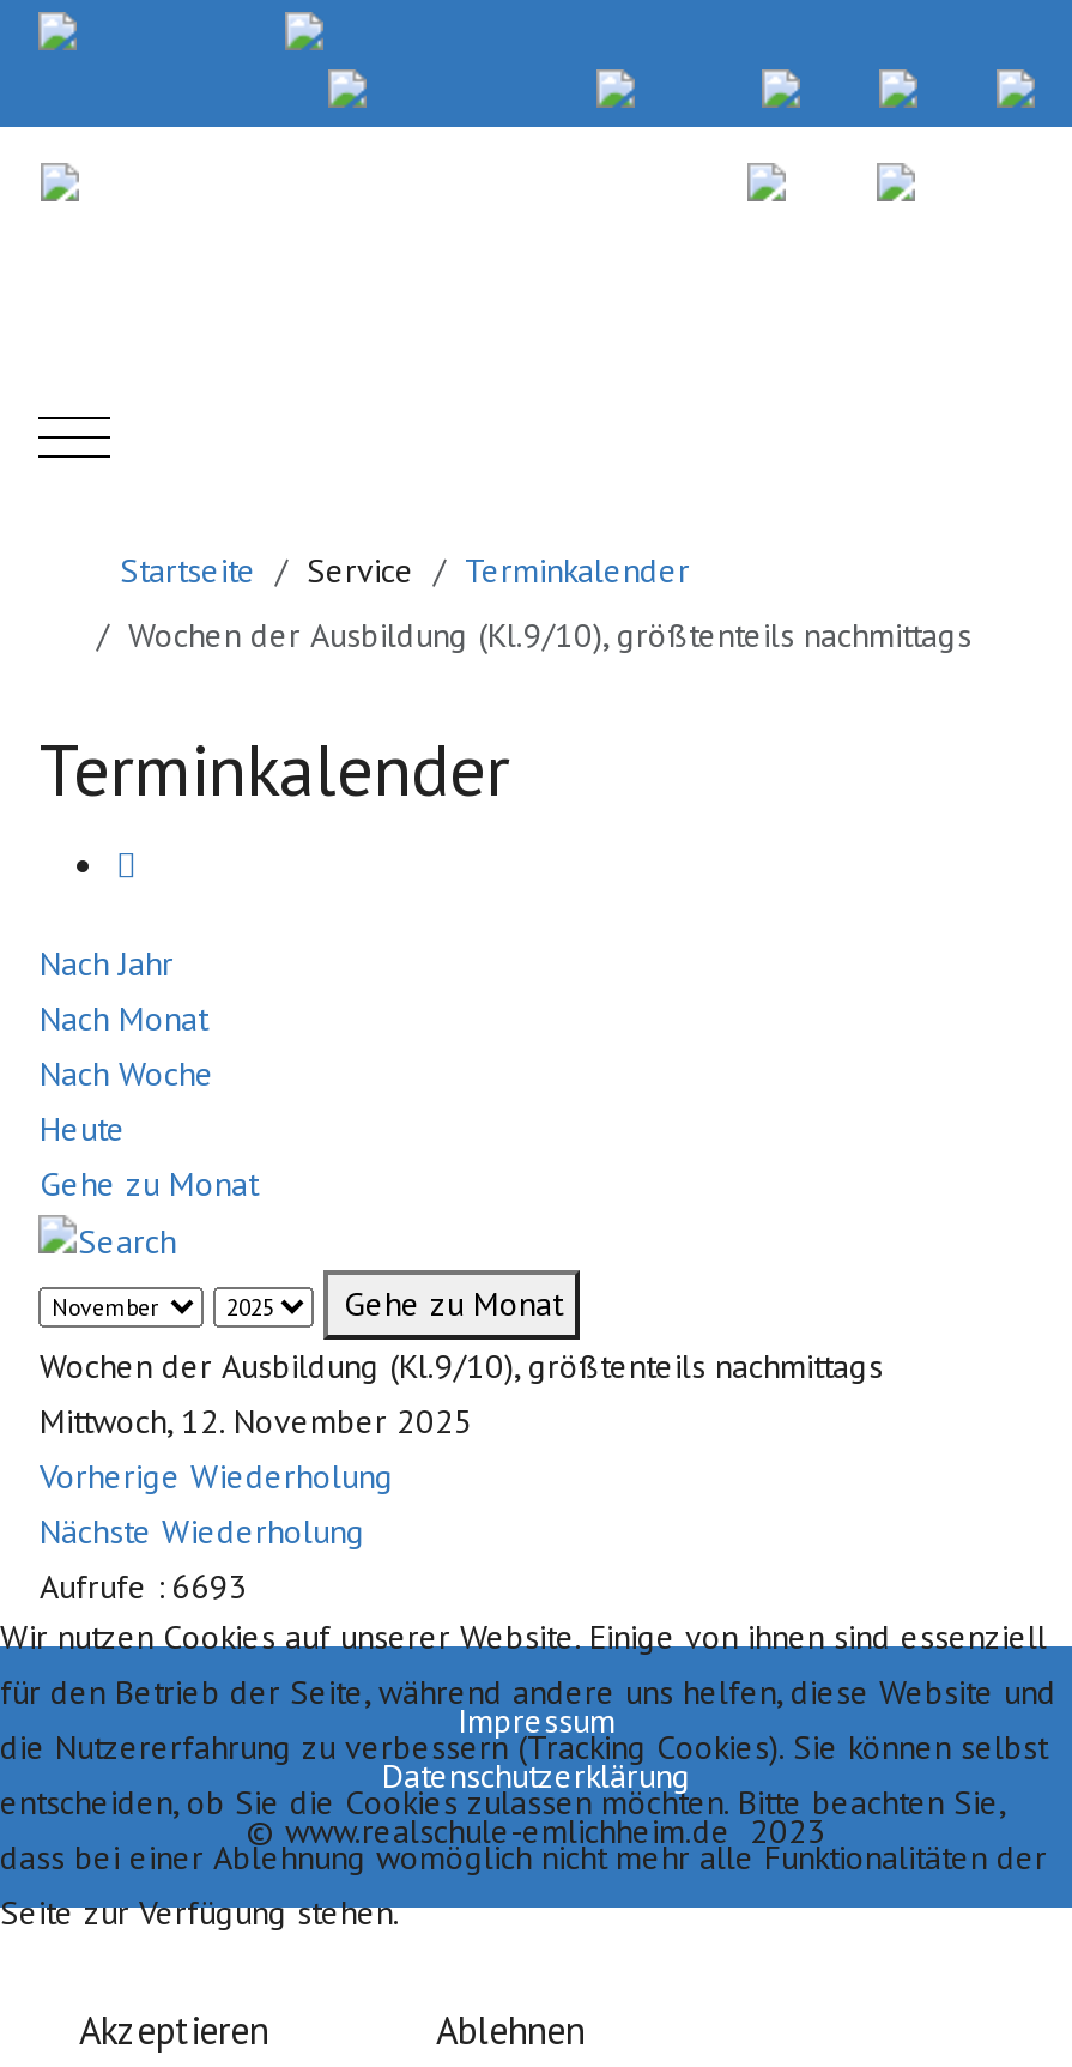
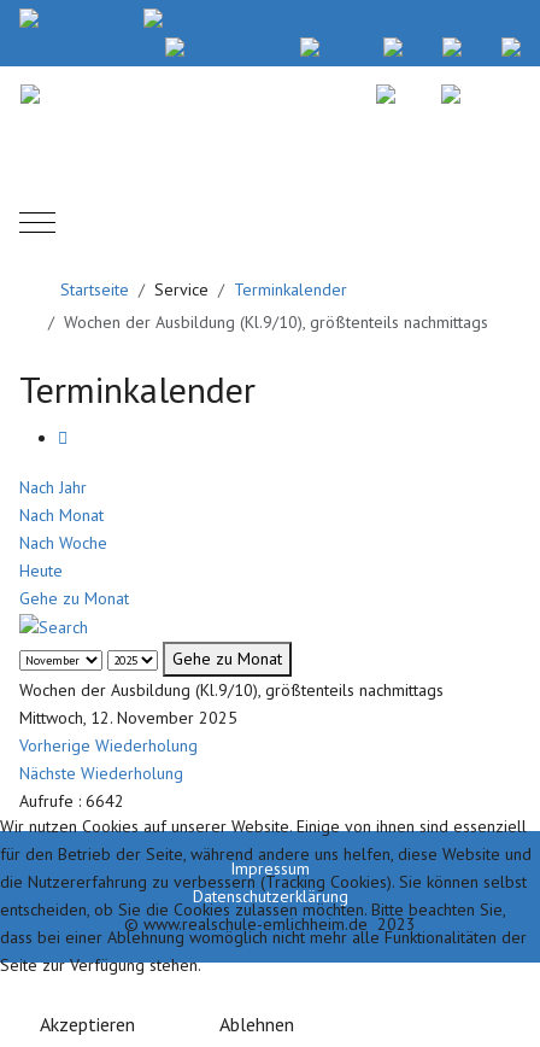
[40,1564,248,1607] Aufrufe: 6693 -> [20,790,125,811] Aufrufe: 6642

